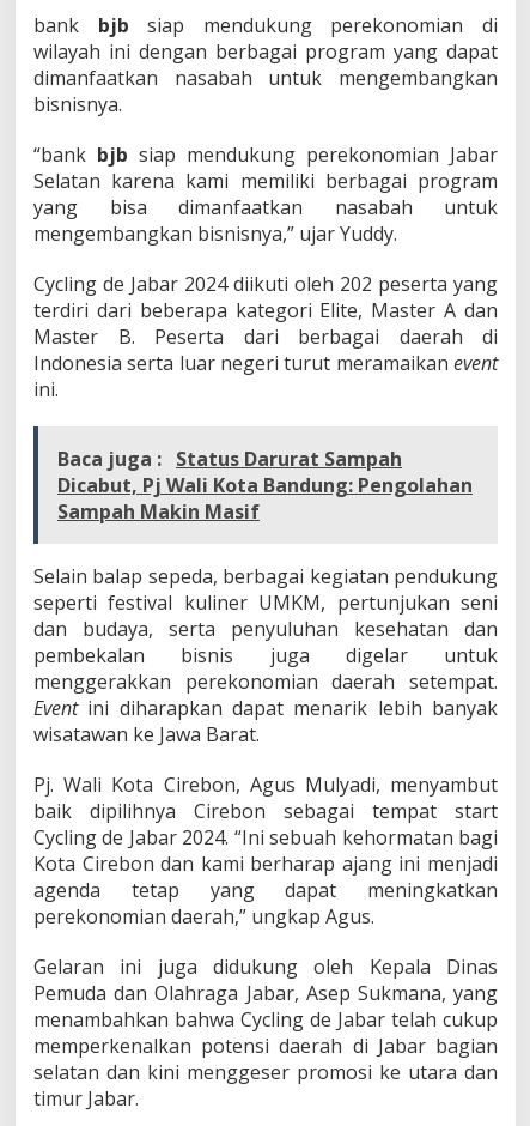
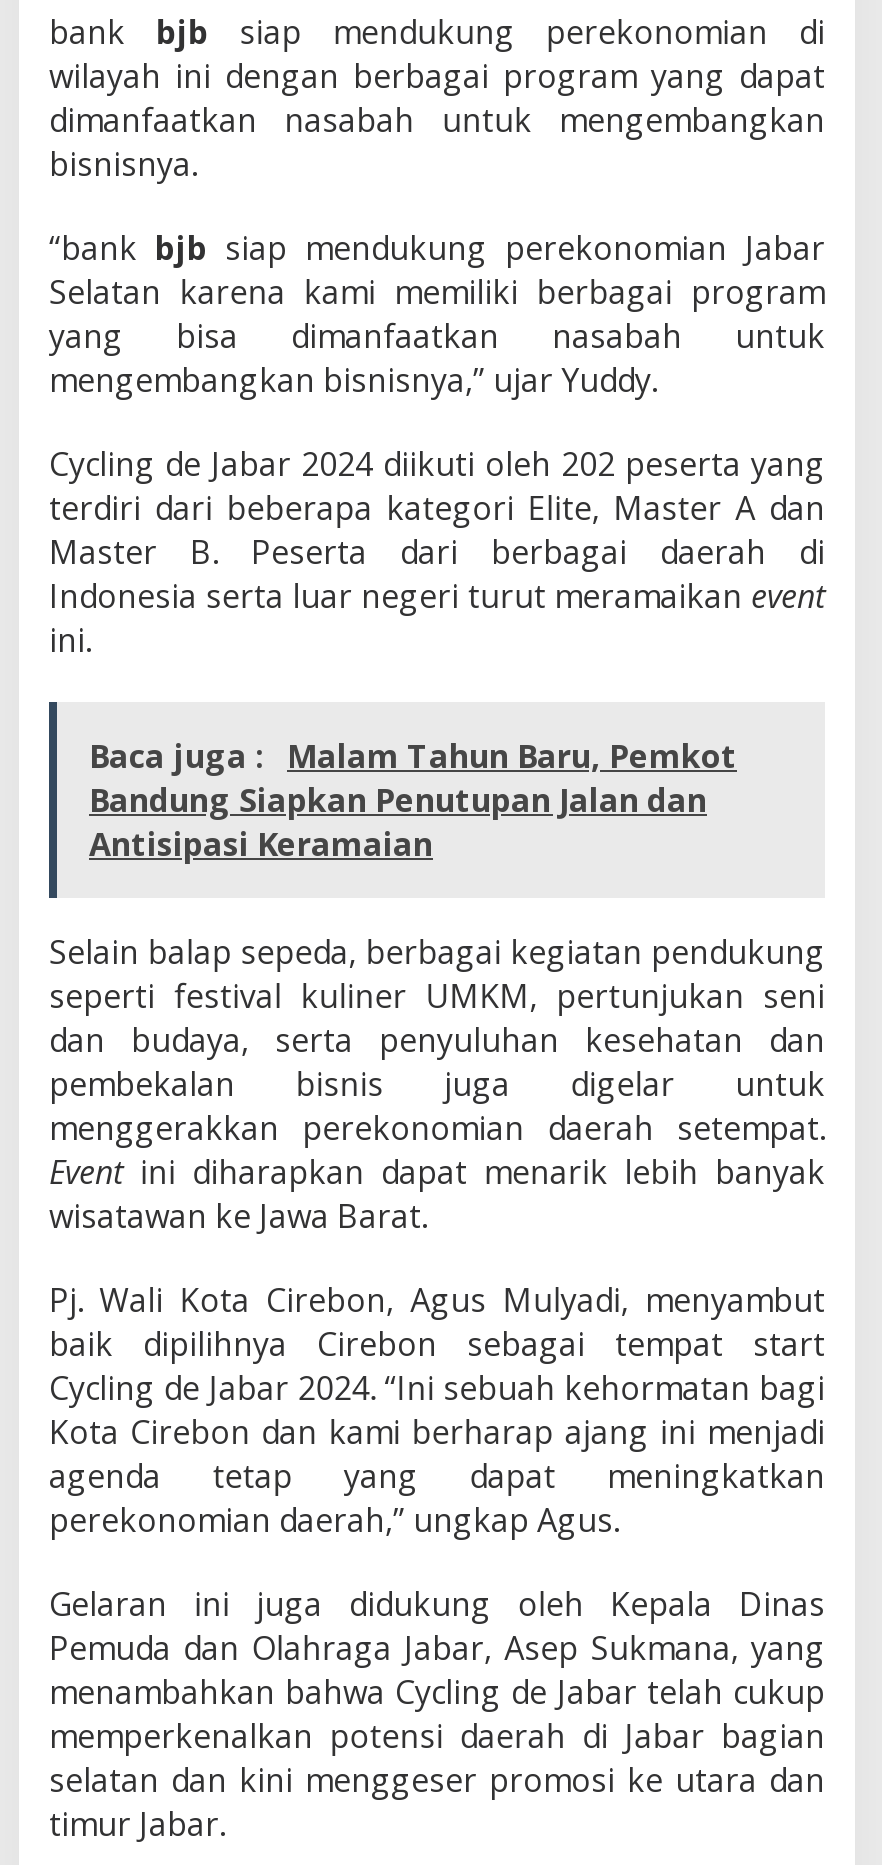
[57,446,473,525] Baca juga : Status Darurat Sampah | Dicabut, Pj Wali Kota Bandung: Pengolahan | Sampah Makin Masif -> [89,734,737,866] Baca juga : Malam Tahun Baru, Pemkot | Bandung Siapkan Penutupan Jalan dan | Antisipasi Keramaian

